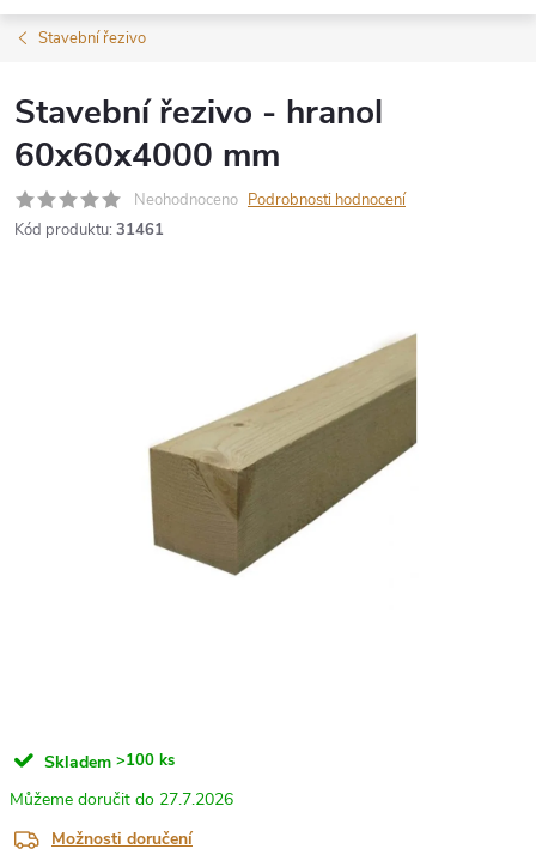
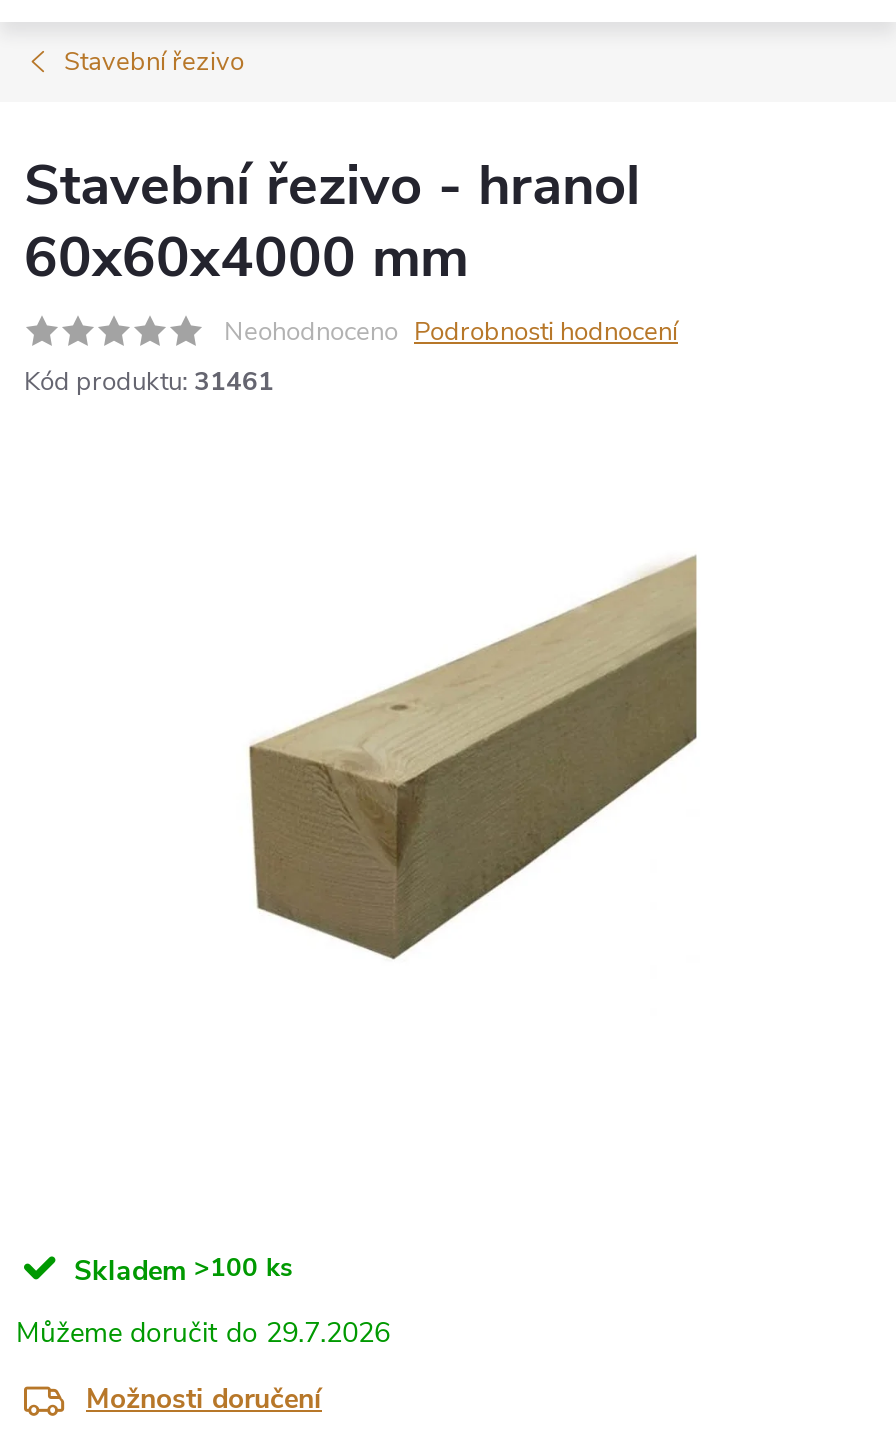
[159,788,233,811] 27.7.2026 -> [266,1314,390,1352] 29.7.2026

